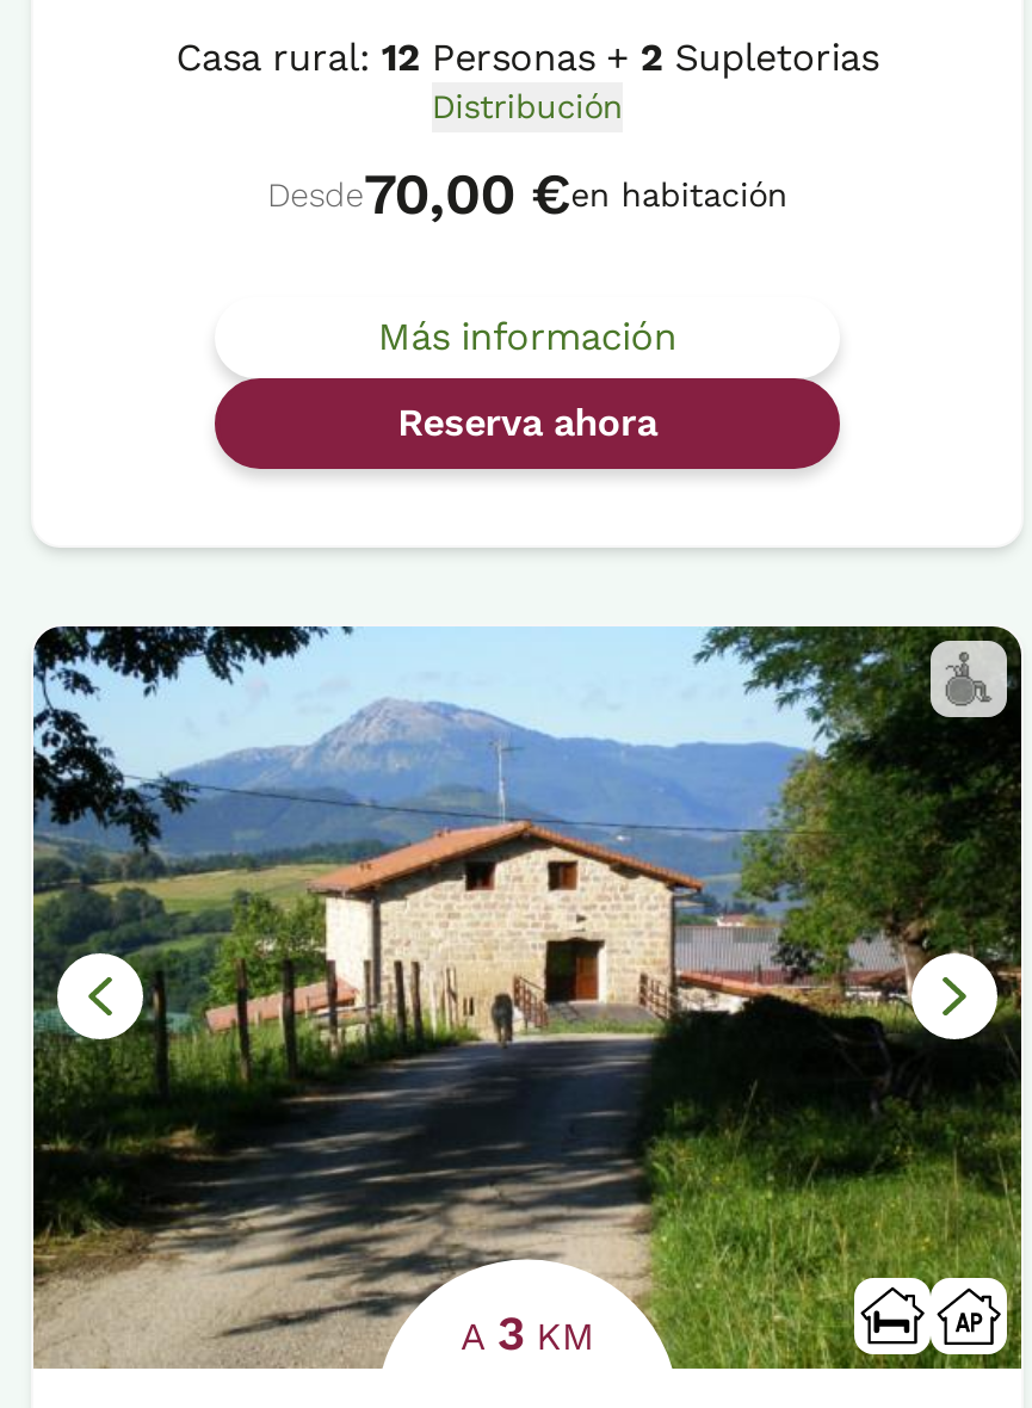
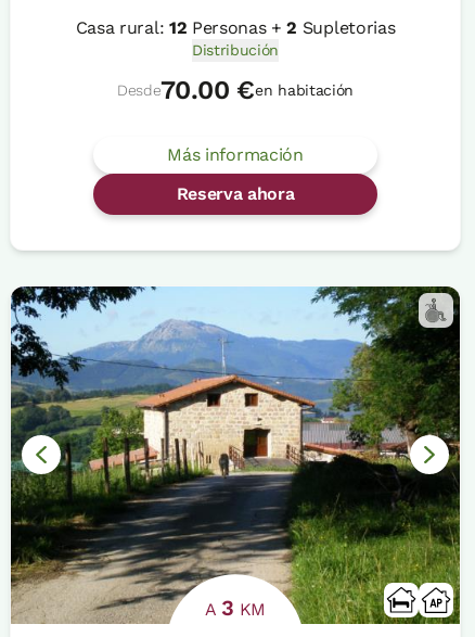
[267,161,787,228] Desde70,00 €en habitación -> [117,75,354,105] Desde70.00 €en habitación

